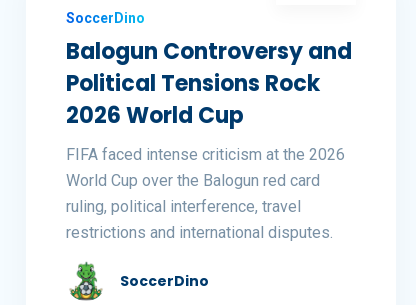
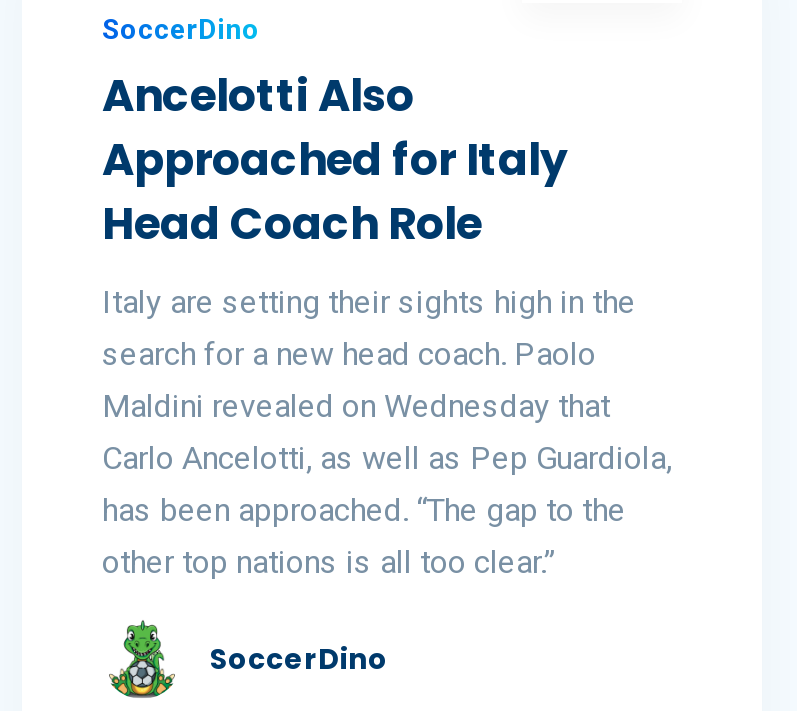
[66,36,352,131] Balogun Controversy and | Political Tensions Rock | 2026 World Cup -> [102,64,568,254] Ancelotti Also | Approached for Italy | Head Coach Role
[66,145,345,242] FIFA faced intense criticism at the 2026 | World Cup over the Balogun red card | ruling, political interference, travel | restrictions and international disputes. -> [102,282,672,580] Italy are setting their sights high in the | search for a new head coach. Paolo | Maldini revealed on Wednesday that | Carlo Ancelotti, as well as Pep Guardiola, | has been approached. “The gap to the | other top nations is all too clear.”

